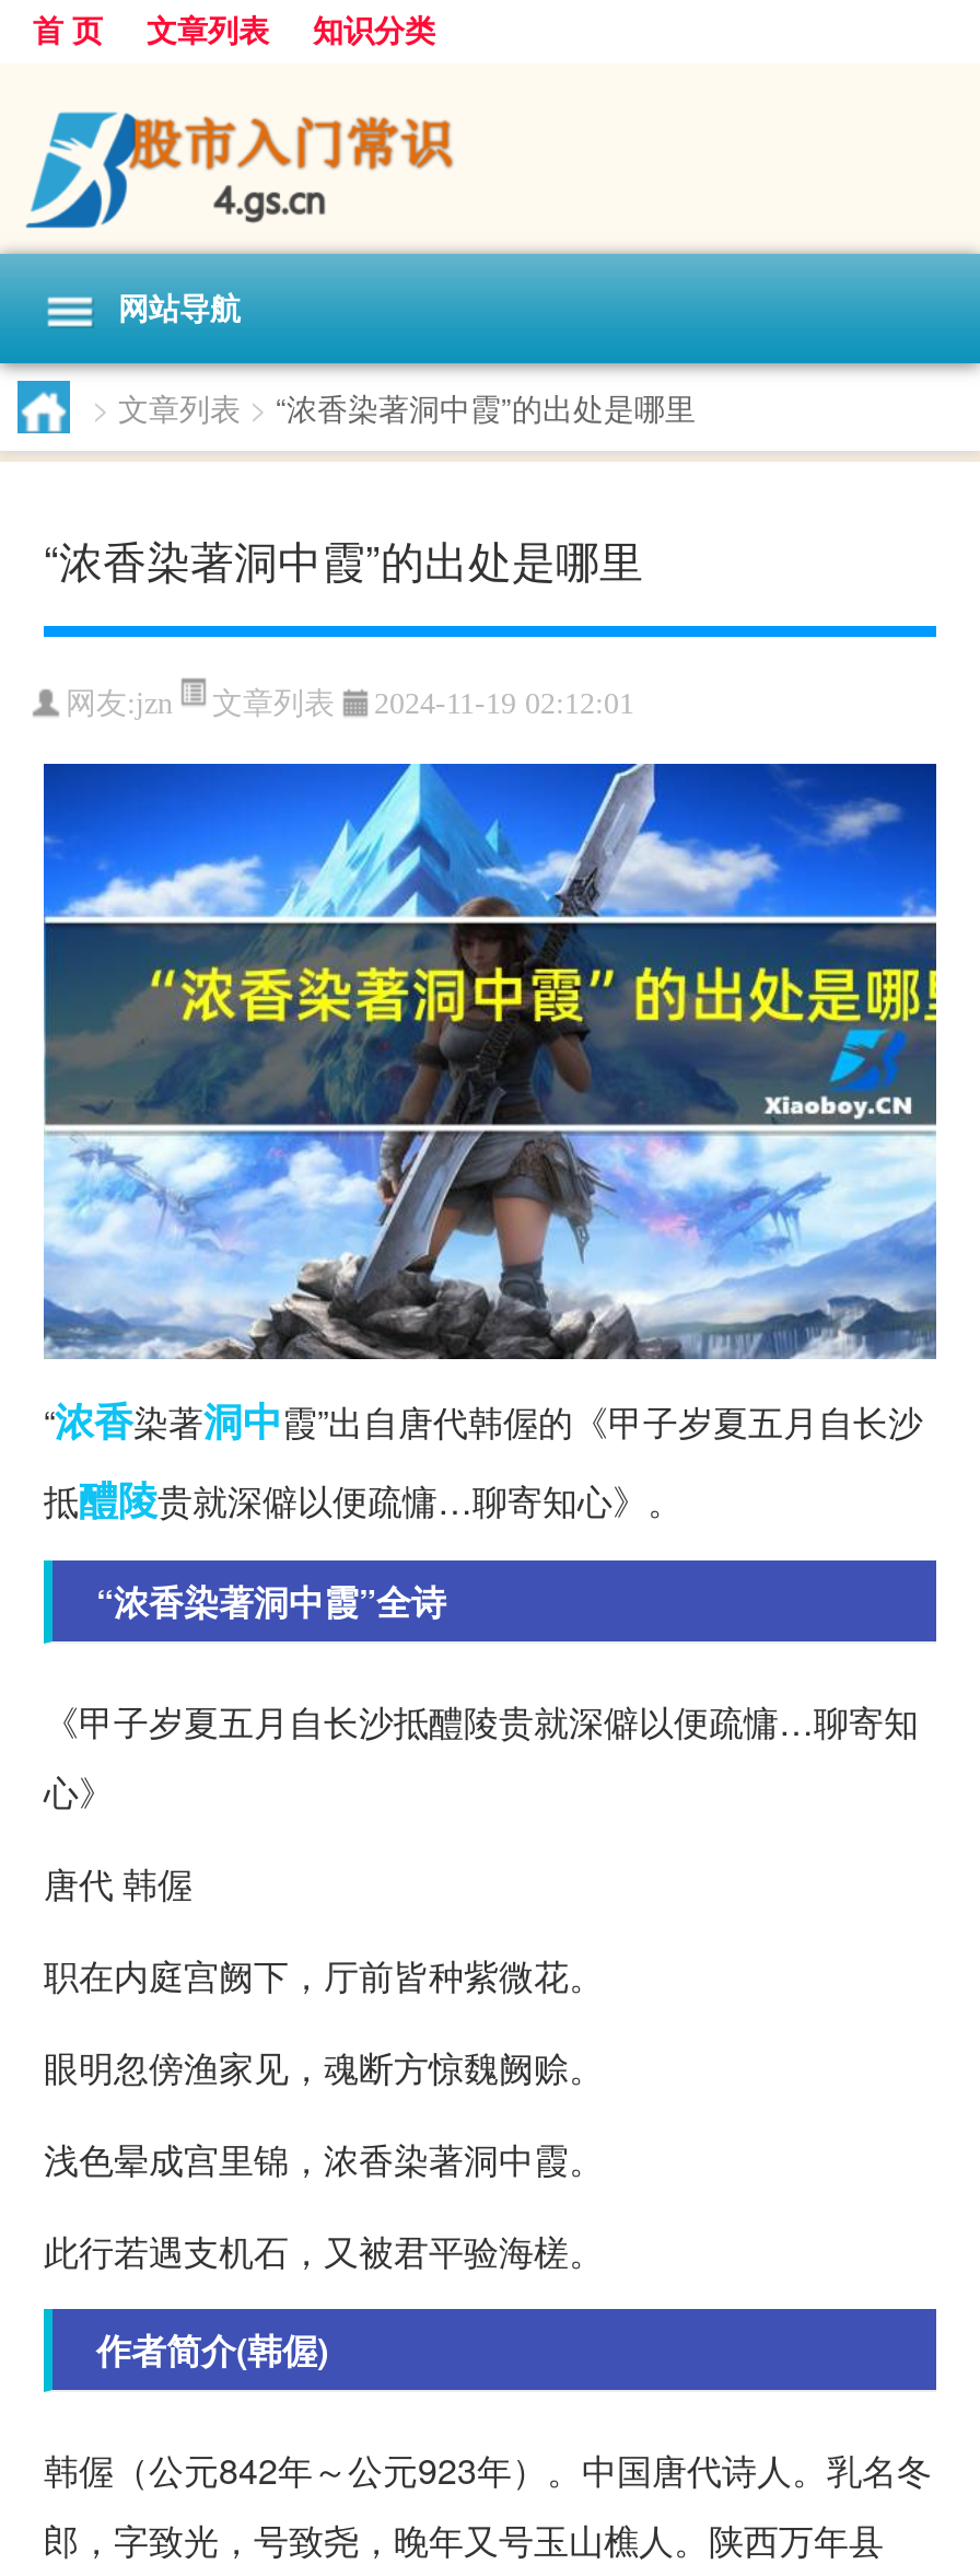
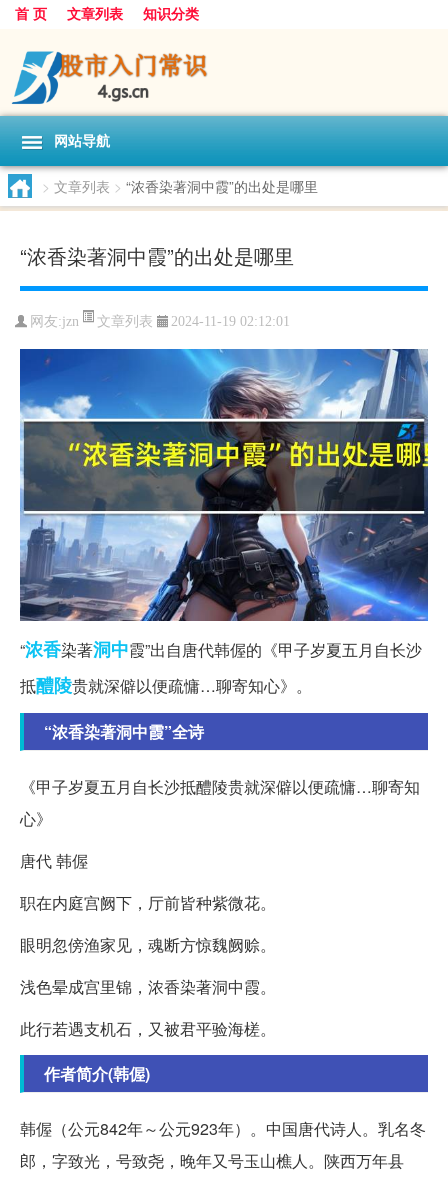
[42,764,938,1361] [image] -> [19,348,429,622] [image]

